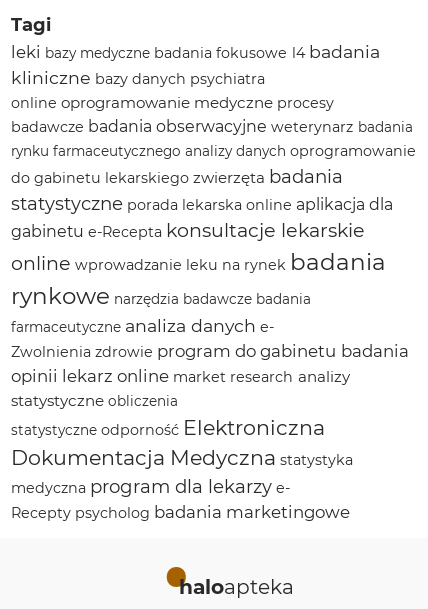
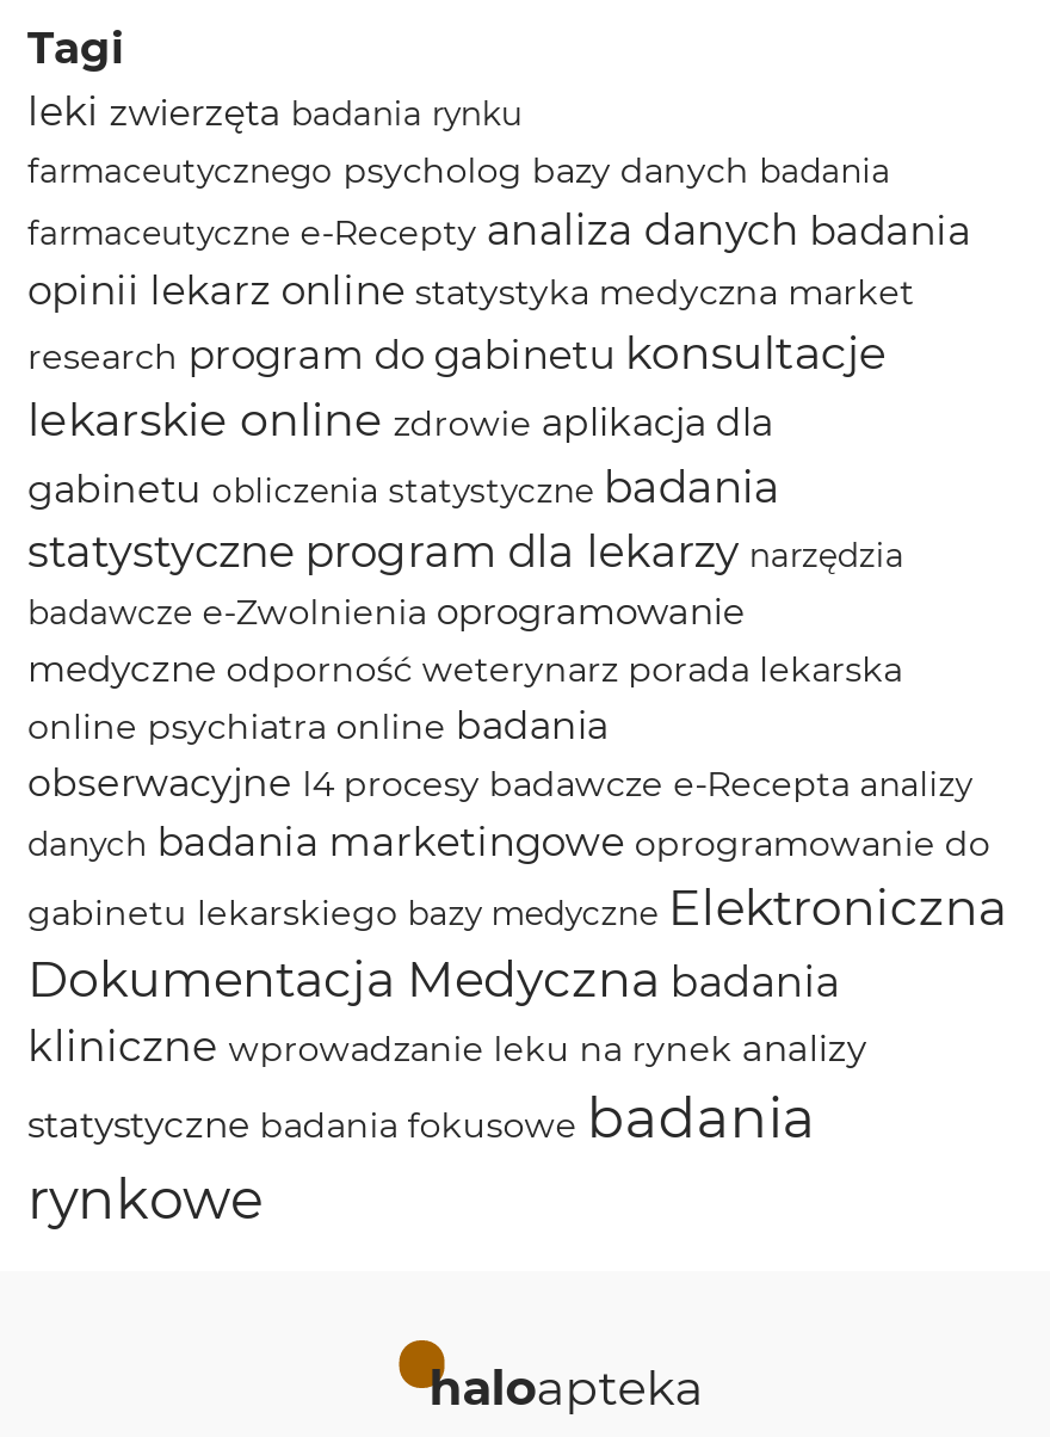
[11,41,416,522] leki bazy medyczne badania fokusowe l4 badania | kliniczne bazy danych psychiatra | online oprogramowanie medyczne procesy | badawcze badania obserwacyjne weterynarz badania | rynku farmaceutycznego analizy danych oprogramowanie | do gabinetu lekarskiego zwierzęta badania | statystyczne porada lekarska online aplikacja dla | gabinetu e-Recepta konsultacje lekarskie | online wprowadzanie leku na rynek badania | rynkowe narzędzia badawcze badania | farmaceutyczne analiza danych e- | Zwolnienia zdrowie program do gabinetu badania | opinii lekarz online market research analizy | statystyczne obliczenia | statystyczne odporność Elektroniczna | Dokumentacja Medyczna statystyka | medyczna program dla lekarzy e- | Recepty psycholog badania marketingowe -> [27,88,1007,1234] leki zwierzęta badania rynku | farmaceutycznego psycholog bazy danych badania | farmaceutyczne e-Recepty analiza danych badania | opinii lekarz online statystyka medyczna market | research program do gabinetu konsultacje | lekarskie online zdrowie aplikacja dla | gabinetu obliczenia statystyczne badania | statystyczne program dla lekarzy narzędzia | badawcze e-Zwolnienia oprogramowanie | medyczne odporność weterynarz porada lekarska | online psychiatra online badania | obserwacyjne l4 procesy badawcze e-Recepta analizy | danych badania marketingowe oprogramowanie do | gabinetu lekarskiego bazy medyczne Elektroniczna | Dokumentacja Medyczna badania | kliniczne wprowadzanie leku na rynek analizy | statystyczne badania fokusowe badania | rynkowe

